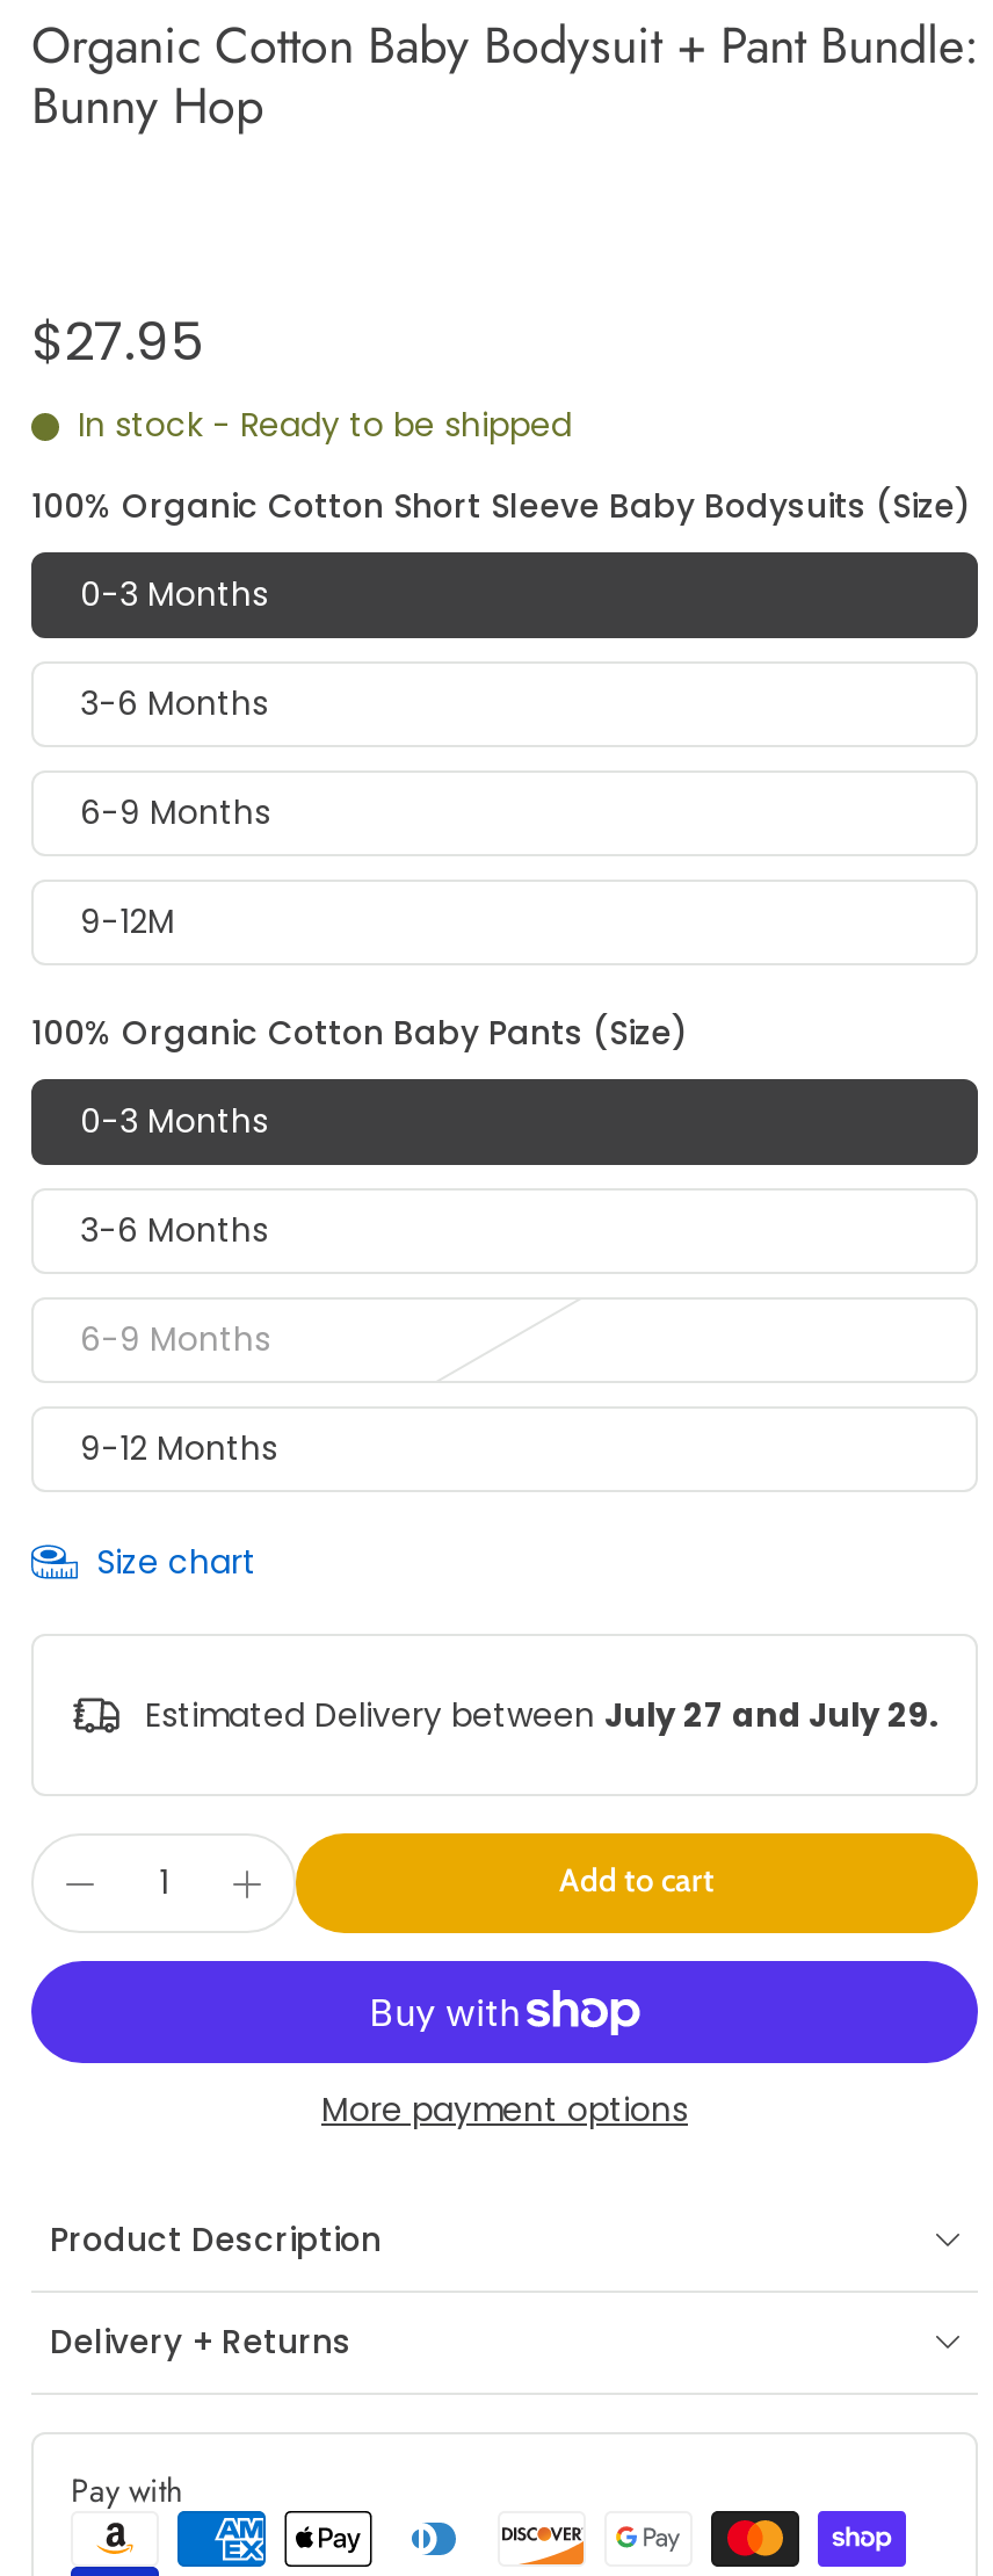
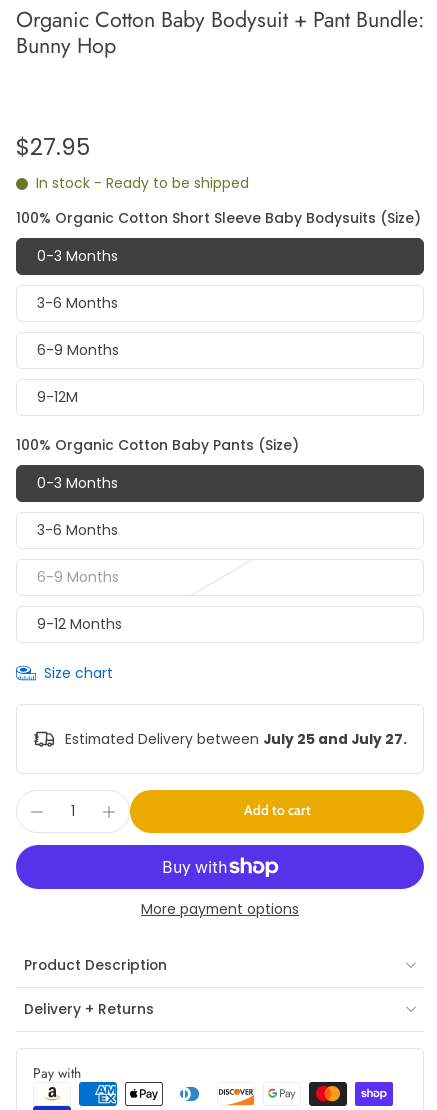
[145,1692,938,1738] Estimated Delivery between July 27 and July 29. -> [65,729,407,749] Estimated Delivery between July 25 and July 27.

